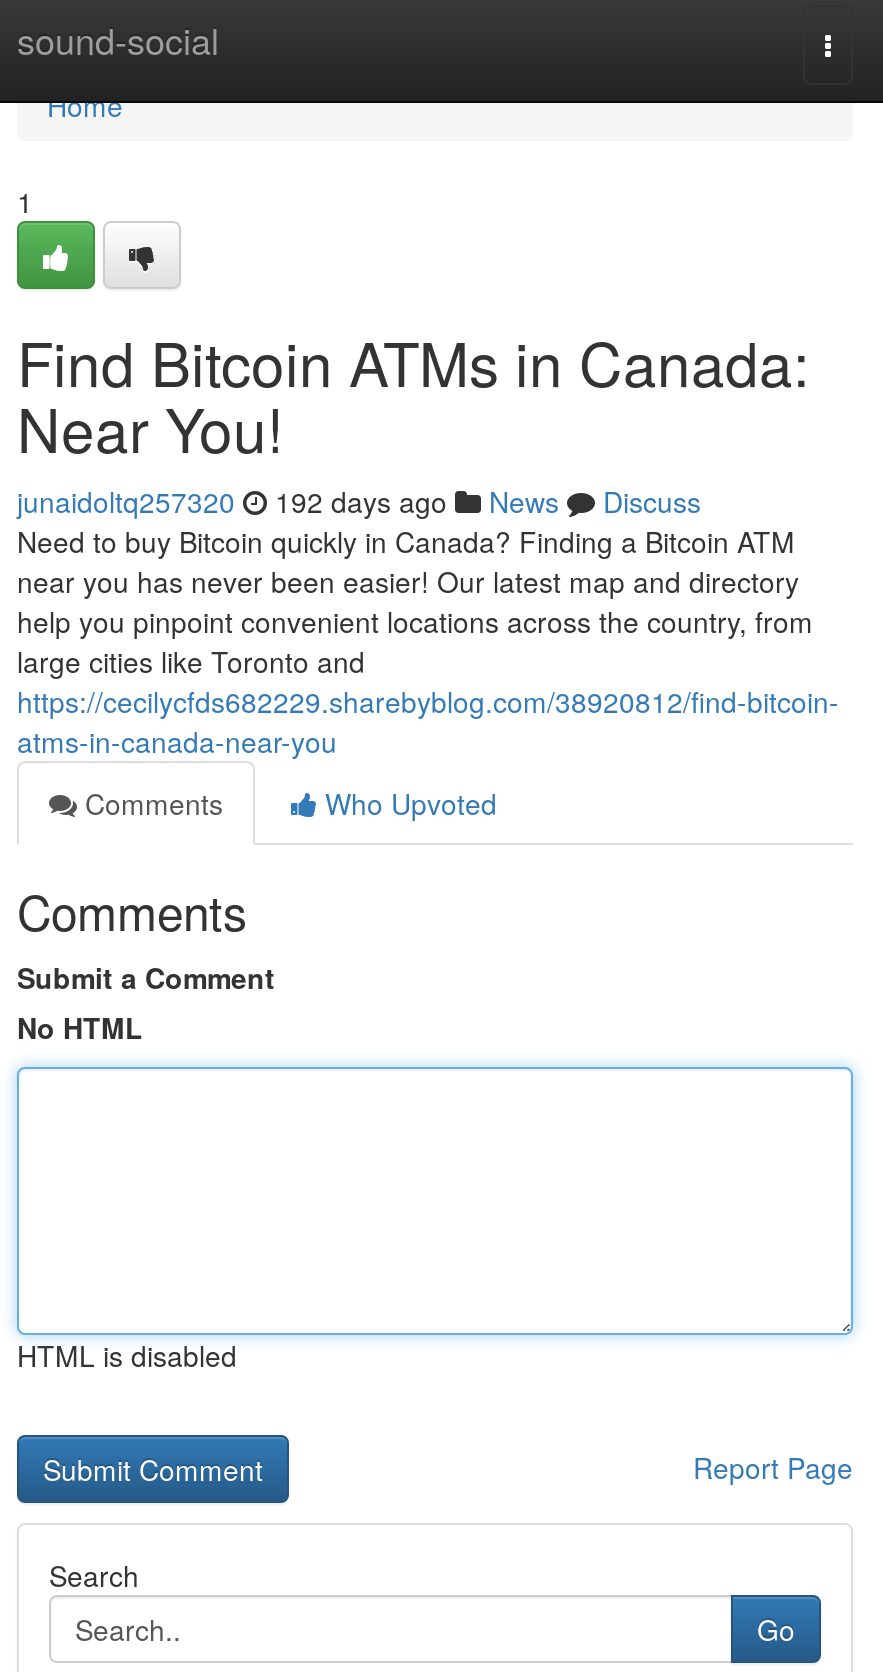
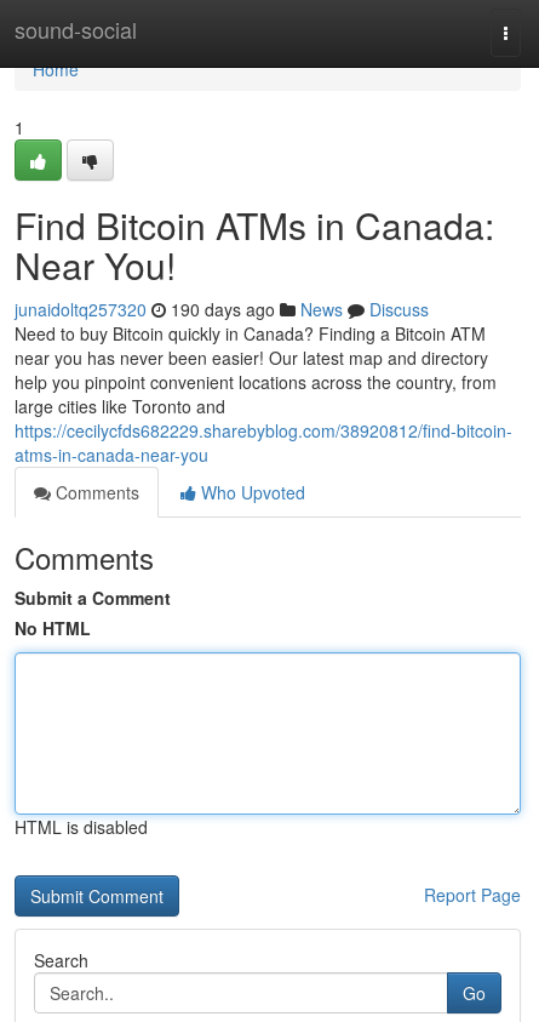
[17,481,701,521] junaidoltq257320 192 days ago News Discuss -> [15,297,429,321] junaidoltq257320 190 days ago News Discuss

